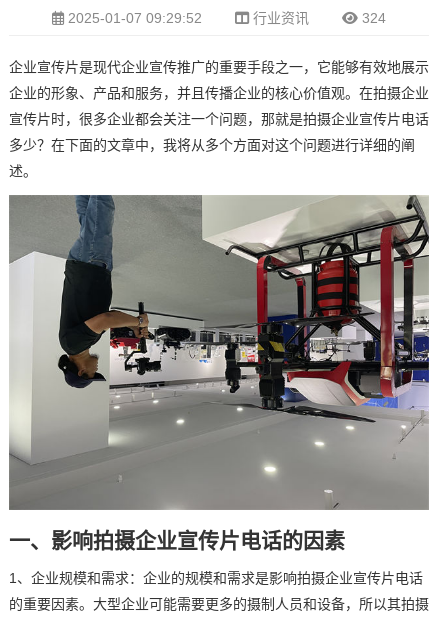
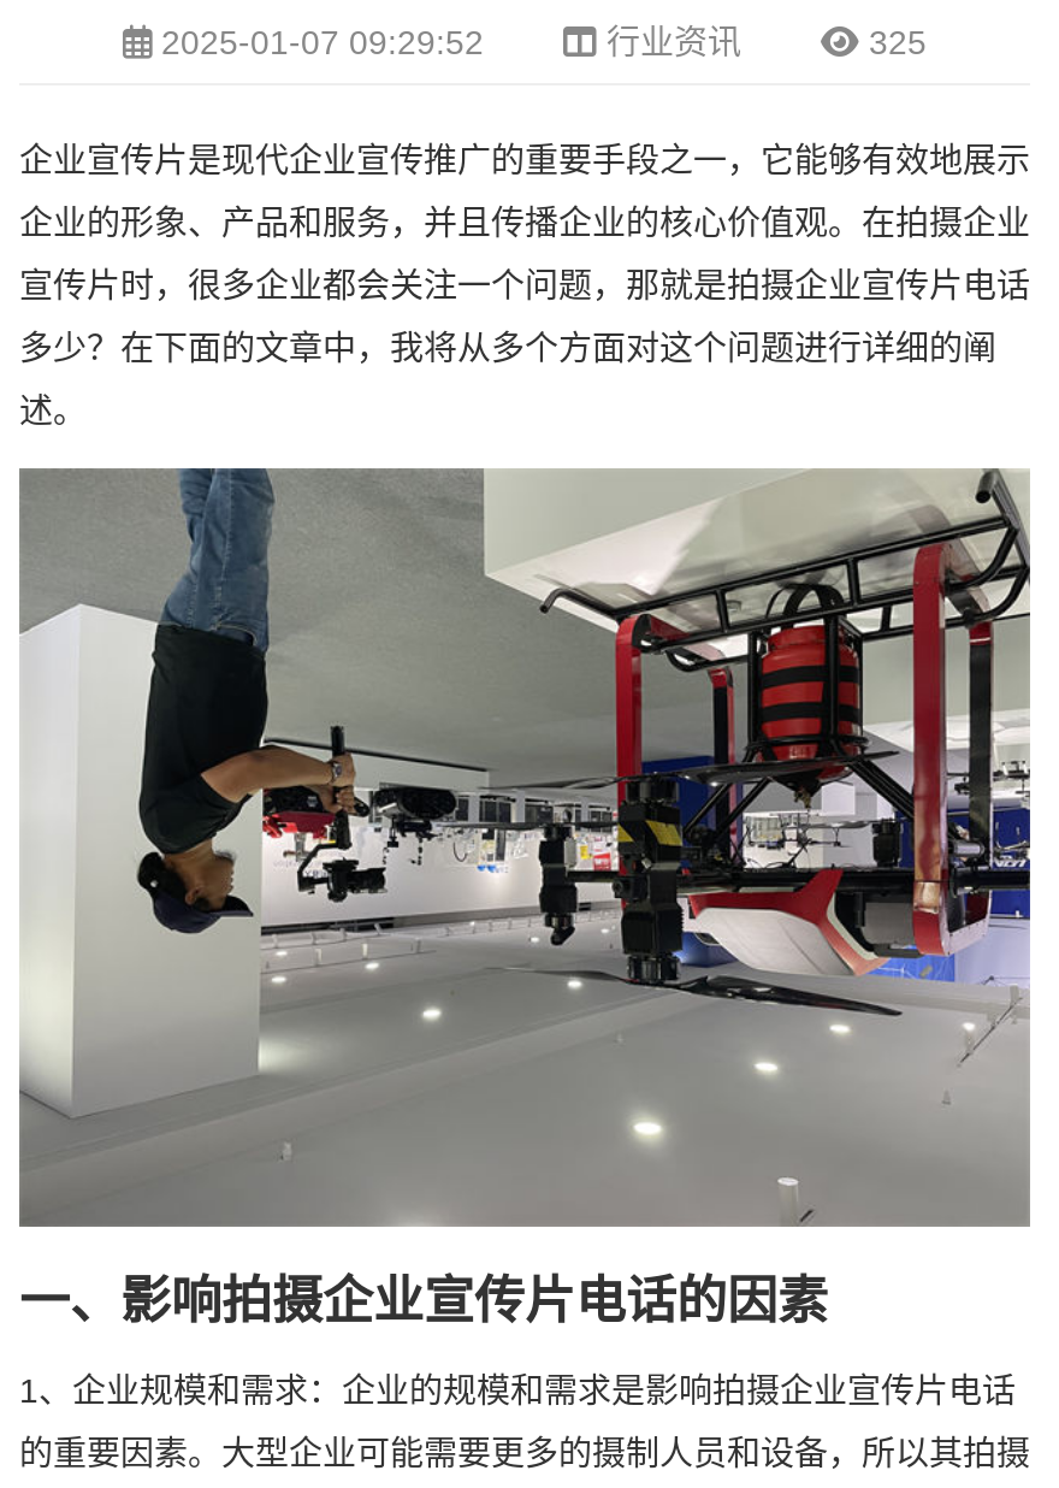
[358,10,386,26] 324 -> [859,24,927,63] 325

